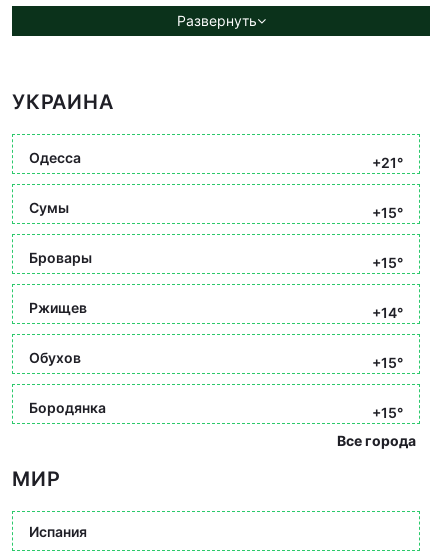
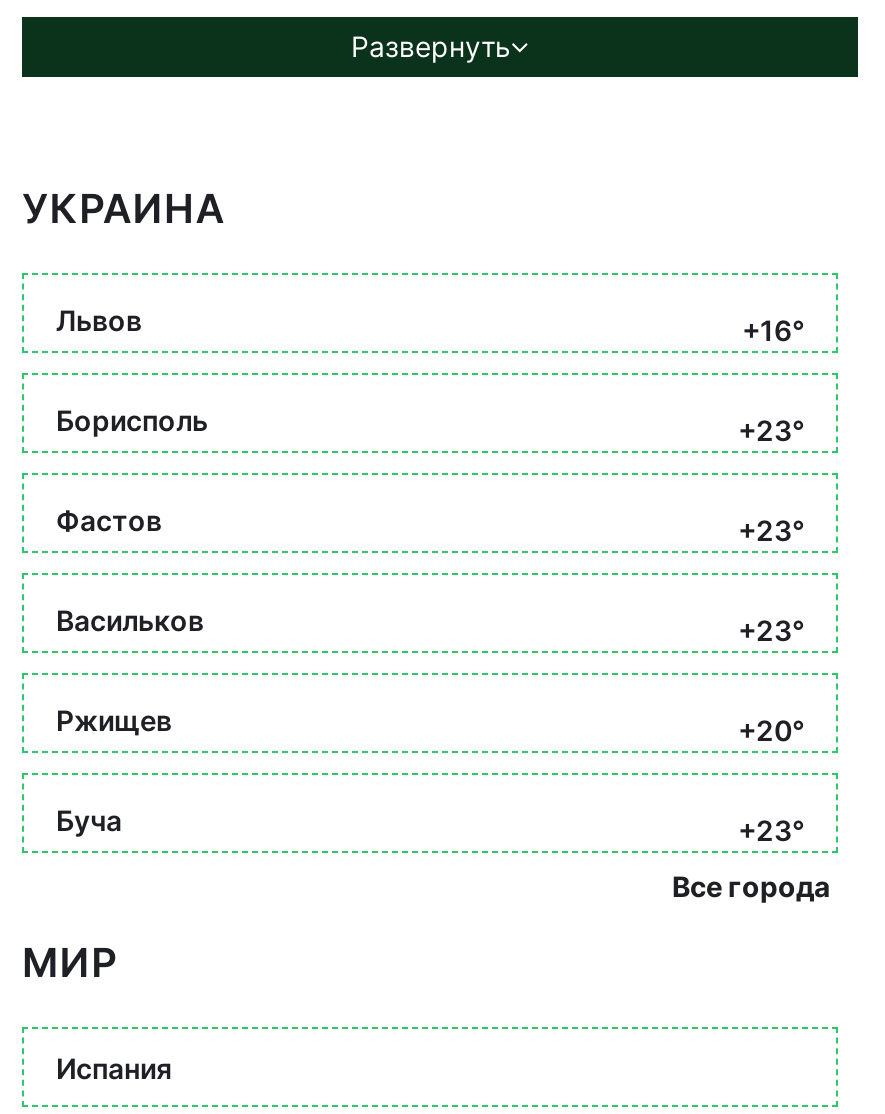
[29,148,403,271] Одесса | +21° | Сумы | +15° | Бровары | +15° -> [56,302,804,647] Львов | +16° | Борисполь | +23° | Фастов | +23° | Васильков | +23°
[29,304,403,421] +14° | Обухов | +15° | Бородянка | +15° -> [56,713,804,847] +20° | Буча | +23°
moved [29,298,87,315] -> [56,702,172,736]: Ржищев

